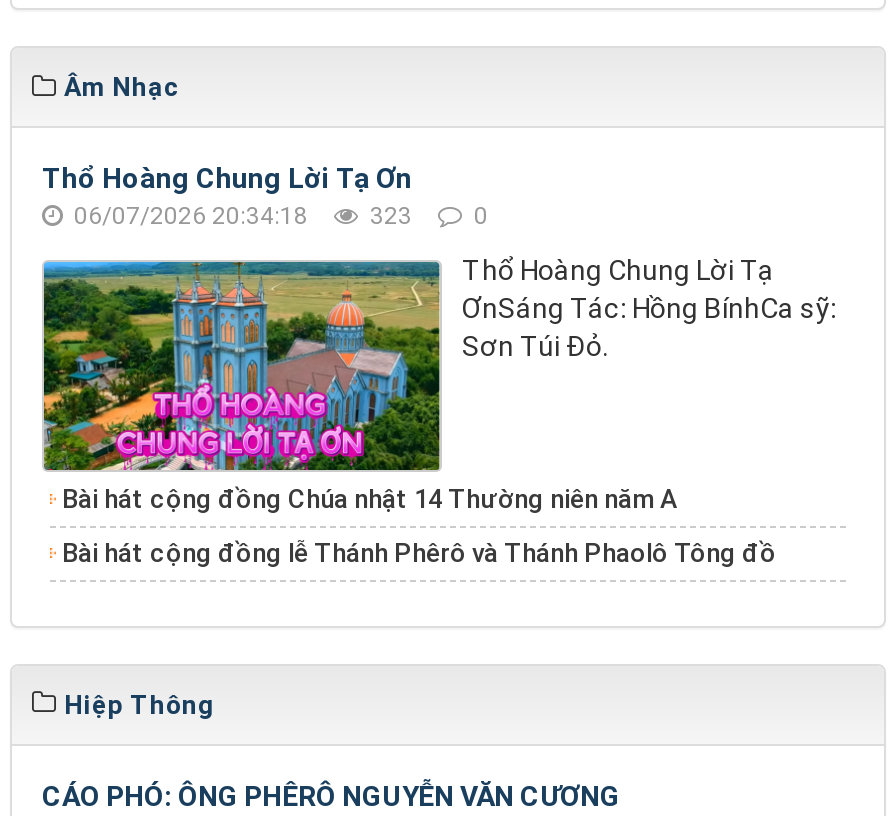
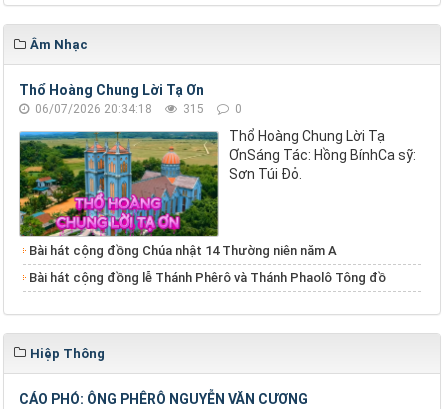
[68,202,488,230] 06/07/2026 20:34:18 323 0 -> [32,102,242,116] 06/07/2026 20:34:18 315 0

